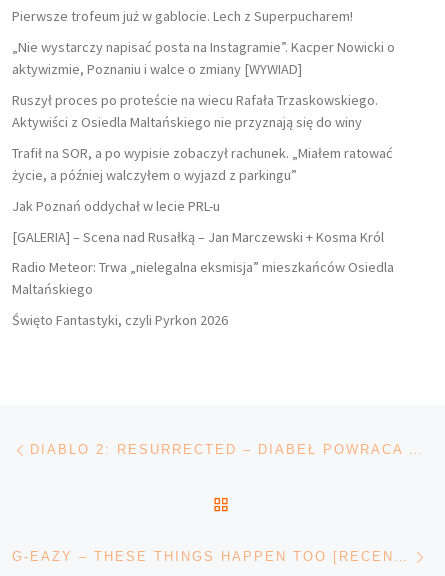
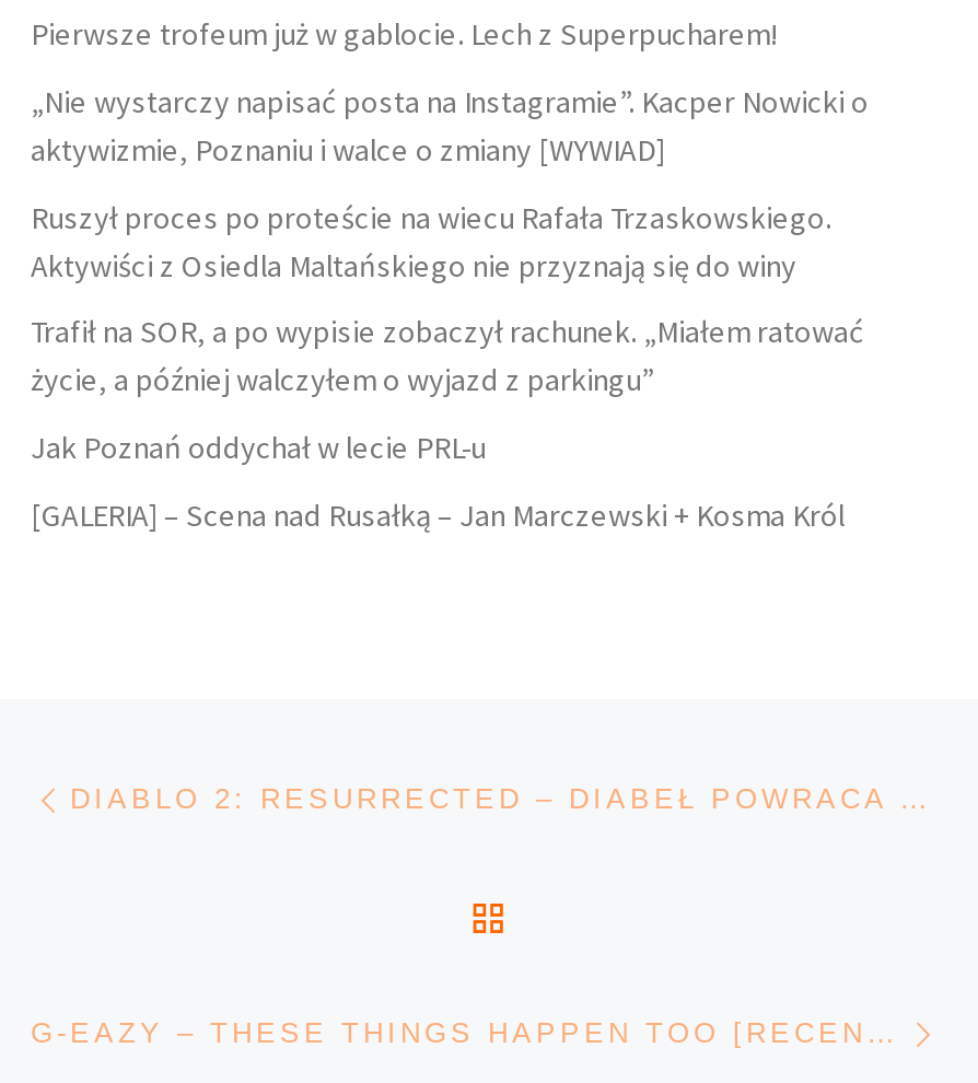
[12,258,394,329] Radio Meteor: Trwa „nielegalna eksmisja” mieszkańców Osiedla | Maltańskiego | Święto Fantastyki, czyli Pyrkon 2026 -> none

